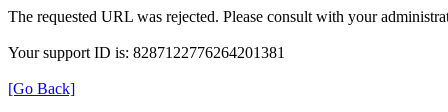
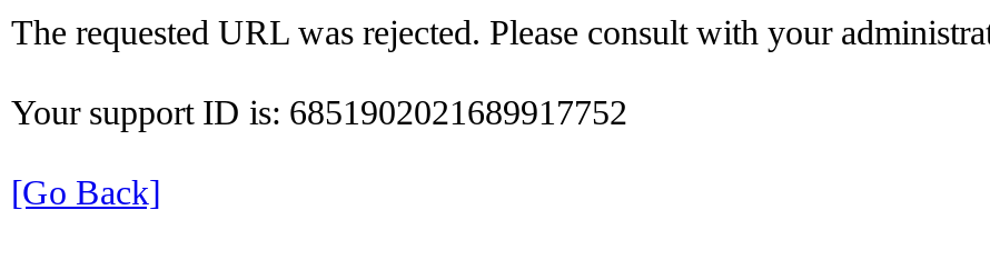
[8,44,285,61] Your support ID is: 8287122776264201381 -> [11,93,627,131] Your support ID is: 6851902021689917752

